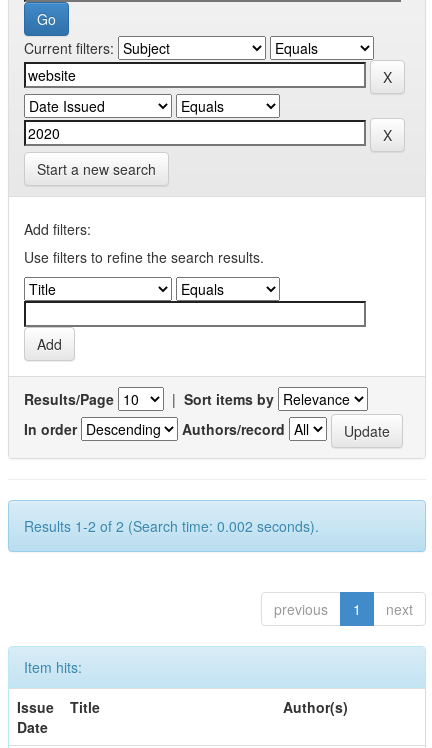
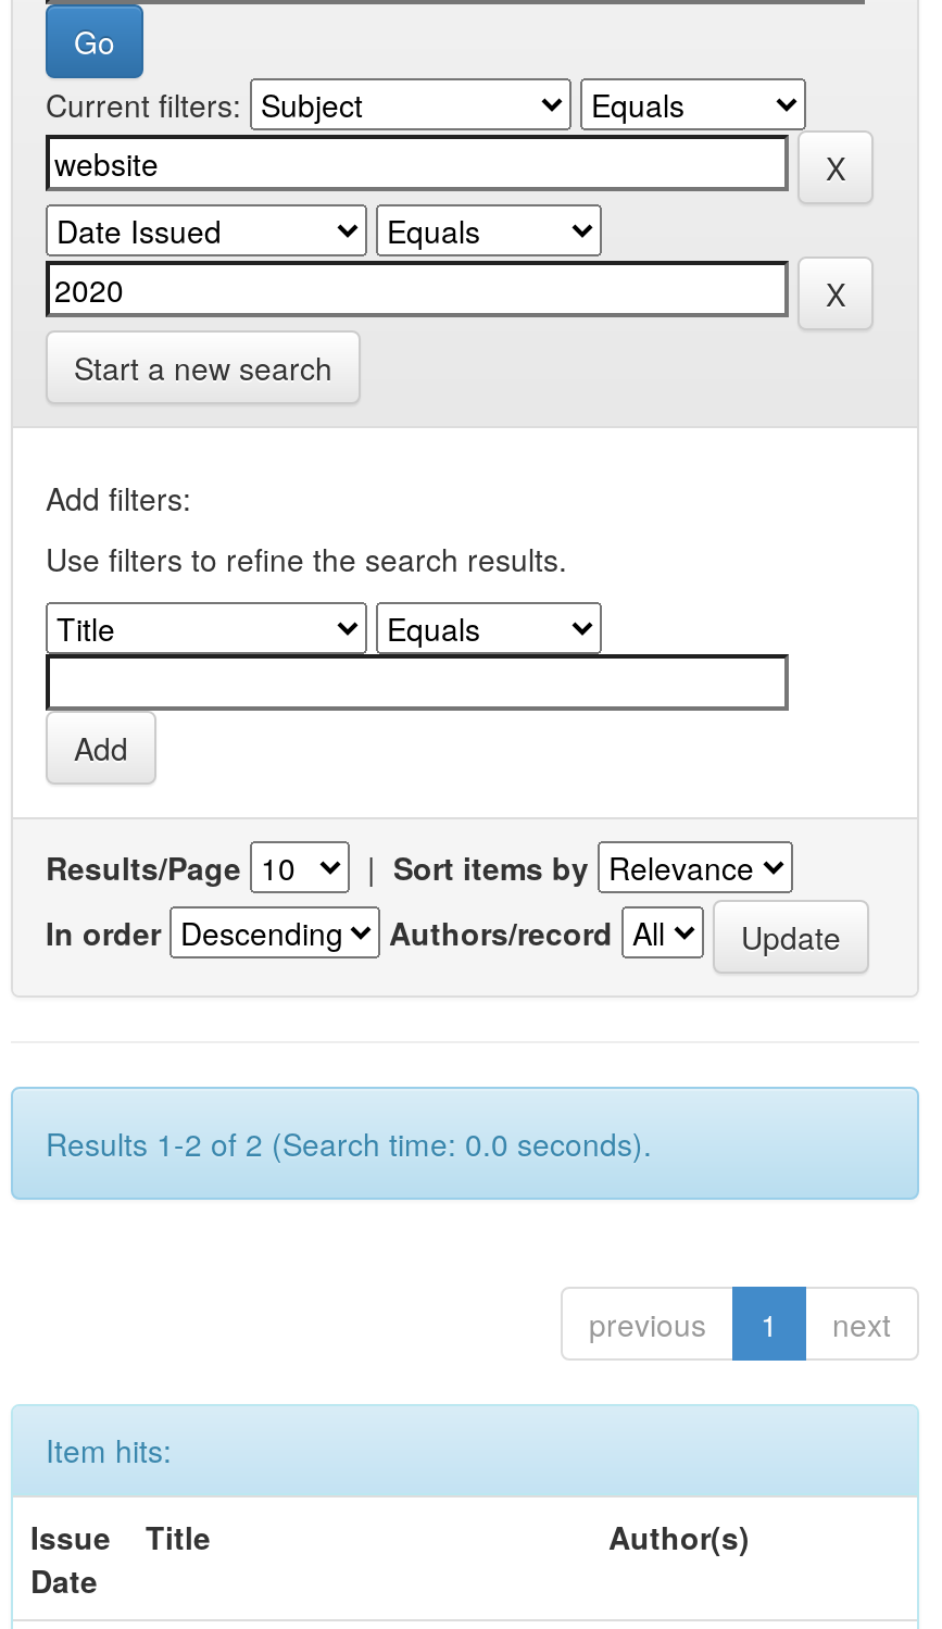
[24,516,319,536] Results 1-2 of 2 (Search time: 0.002 seconds). -> [46,1122,652,1165] Results 1-2 of 2 (Search time: 0.0 seconds).

